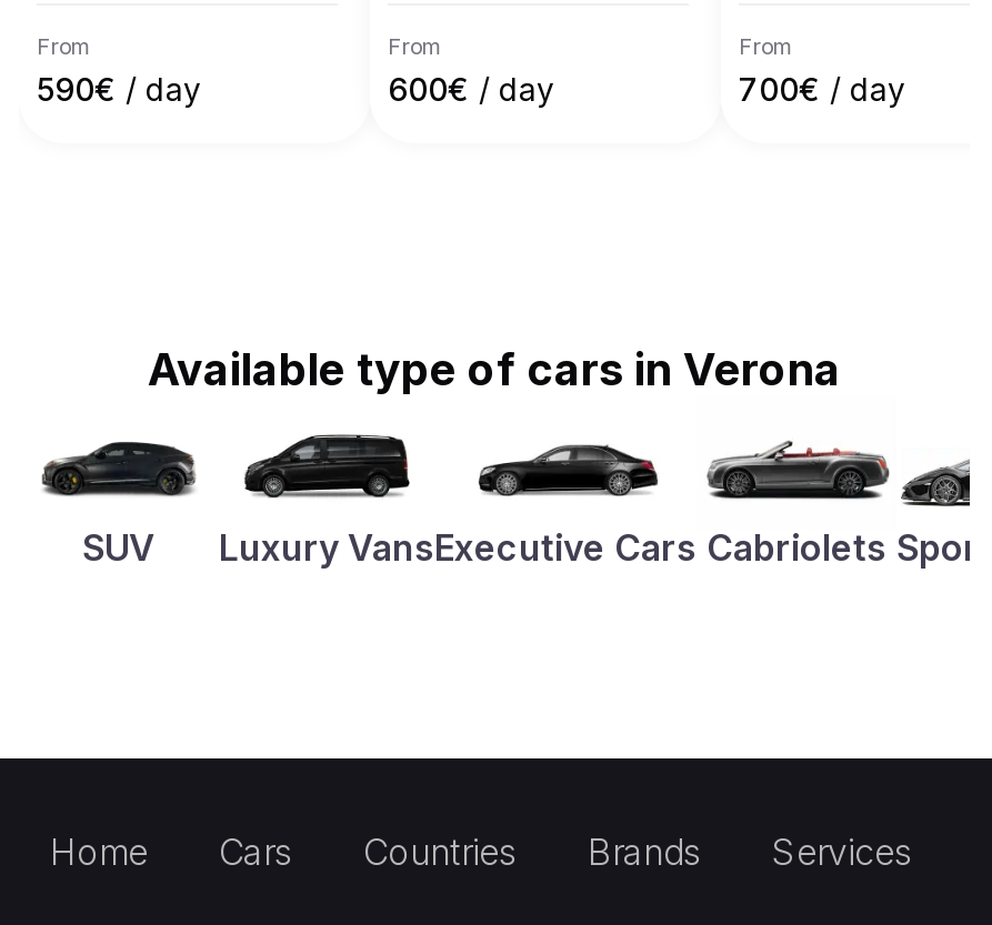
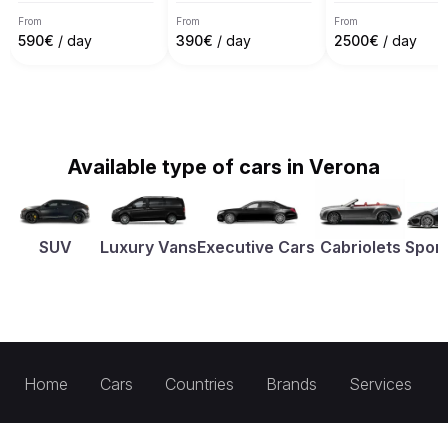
[388,70,554,108] 600€ / day -> [176,32,251,49] 390€ / day
[739,70,905,108] 700€ / day -> [334,32,417,49] 2500€ / day

